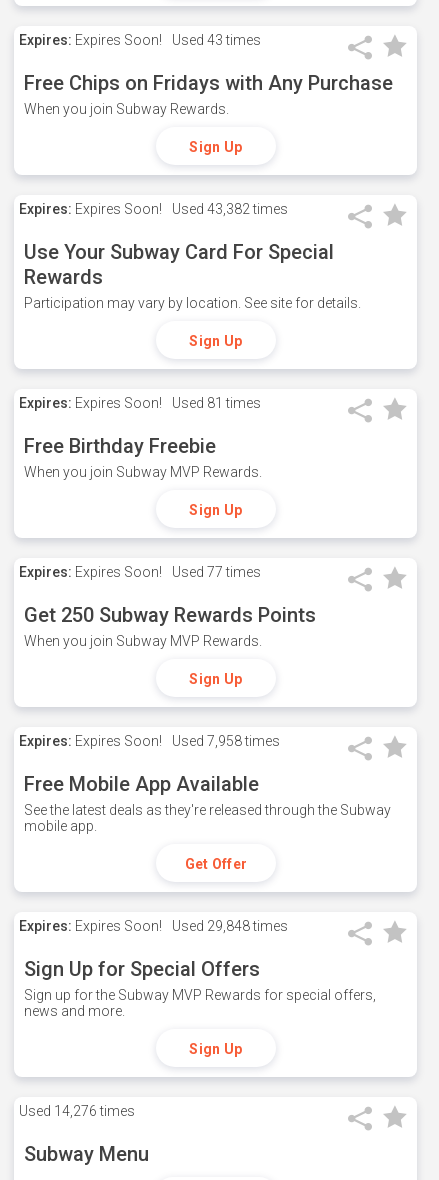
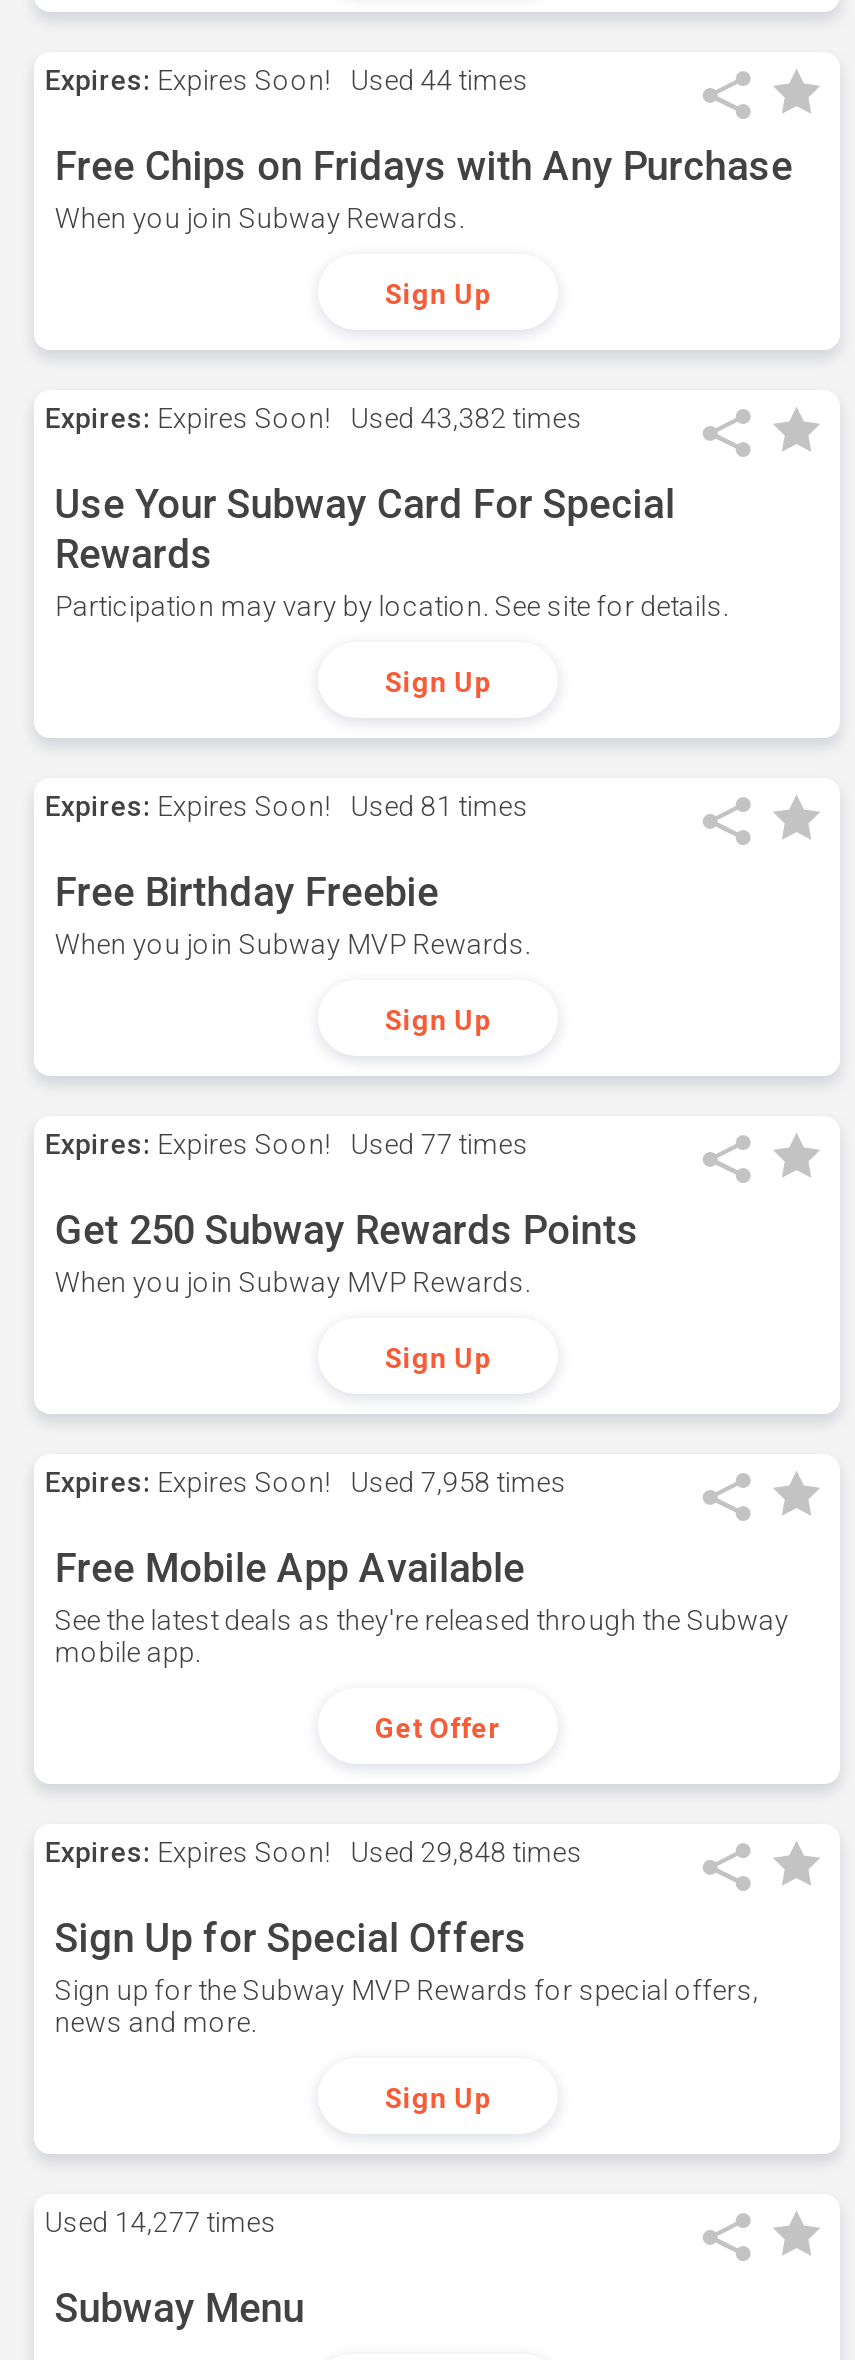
[19,32,261,48] Expires: Expires Soon! Used 43 times -> [45,64,529,96] Expires: Expires Soon! Used 44 times
[19,1103,135,1119] Used 14,276 times -> [45,2206,277,2238] Used 14,277 times

